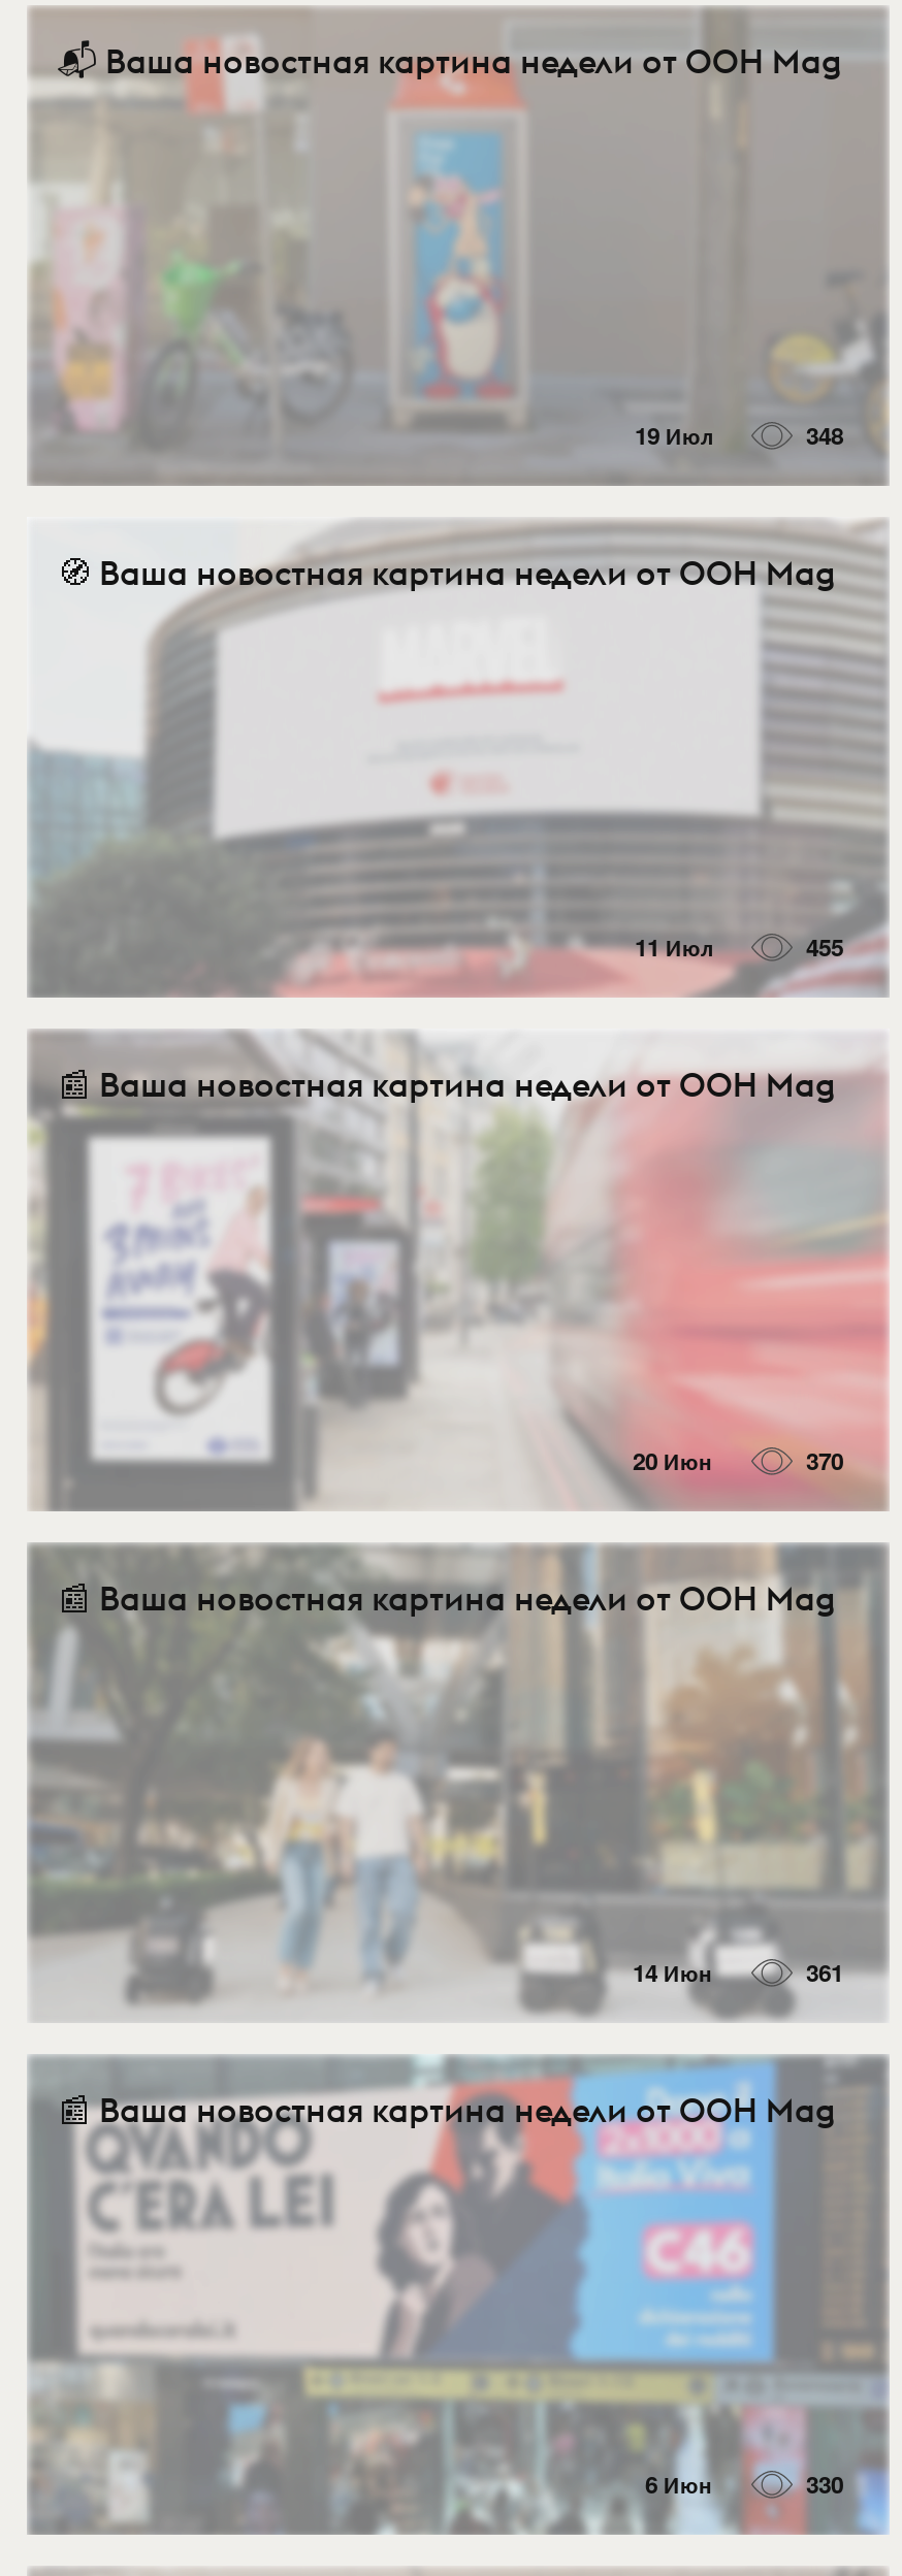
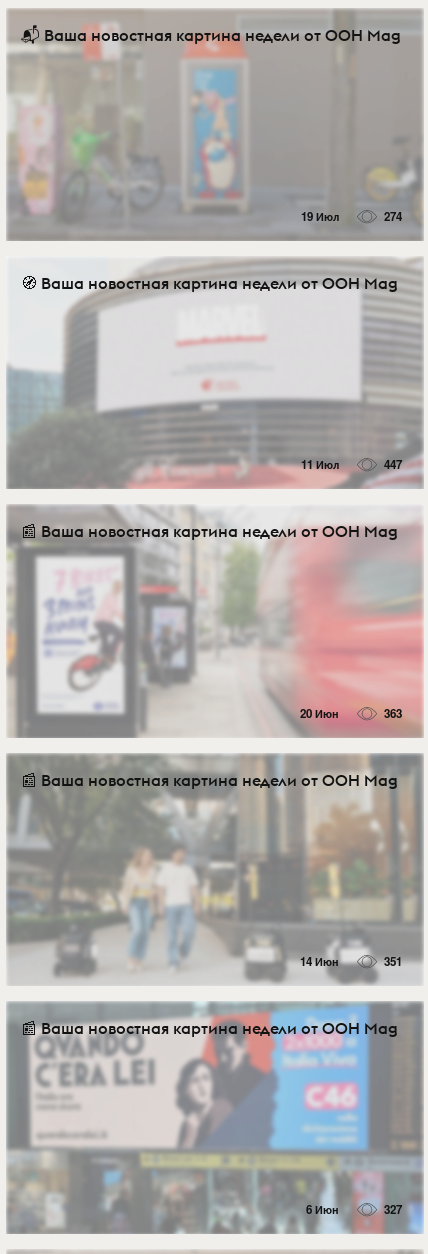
[800,418,843,453] 348 -> [380,208,401,225] 274
[800,931,843,966] 455 -> [380,456,401,473] 447
[800,1443,843,1478] 370 -> [380,705,401,722] 363
[800,1955,843,1990] 361 -> [380,953,401,970] 351
[800,2467,843,2502] 330 -> [380,1201,401,1218] 327

